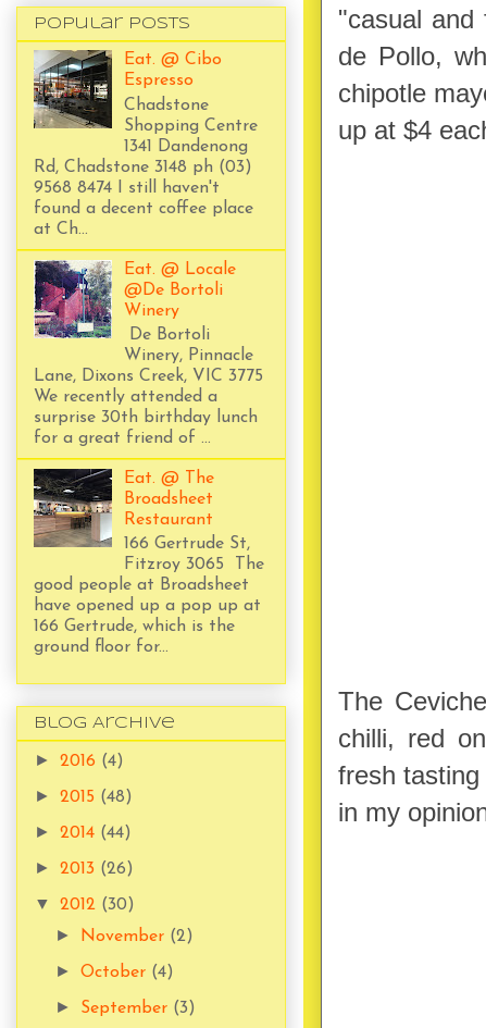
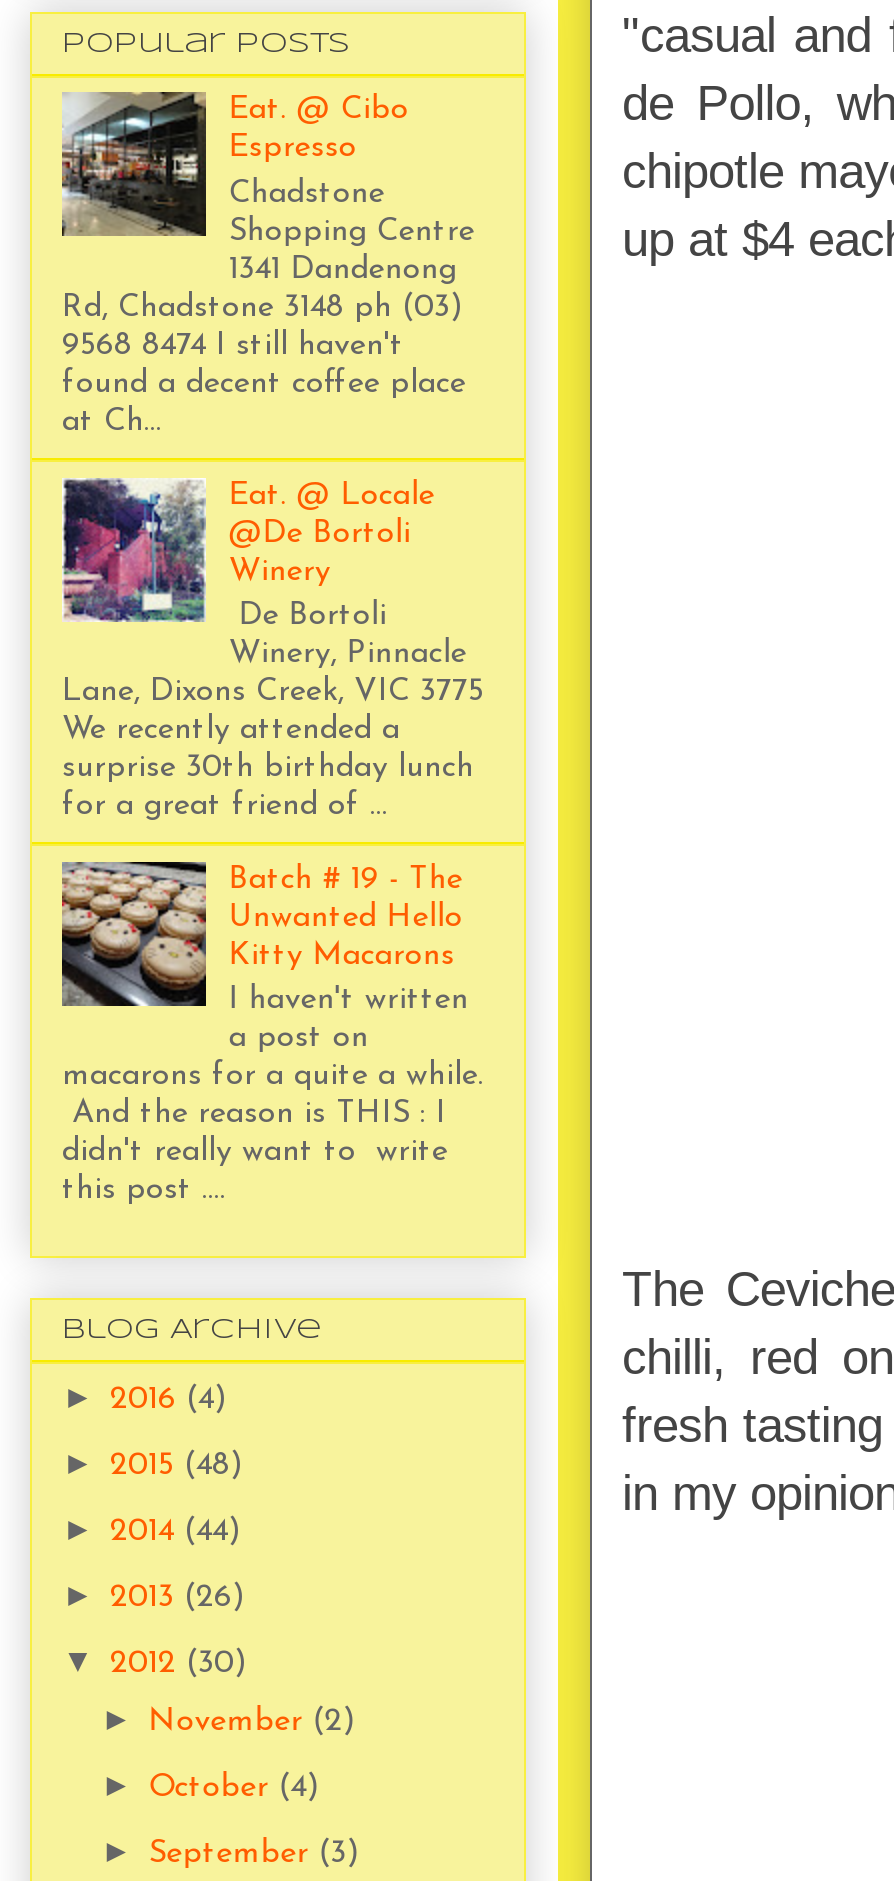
[33,468,265,656] [image] | Eat. @ The | Broadsheet | Restaurant | 166 Gertrude St, | Fitzroy 3065 The | good people at Broadsheet | have opened up a pop up at | 166 Gertrude, which is the | ground floor for... -> [60,860,484,1206] [image] | Batch # 19 - The | Unwanted Hello | Kitty Macarons | I haven't written | a post on | macarons for a quite a while. | And the reason is THIS : I | didn't really want to write | this post ....

